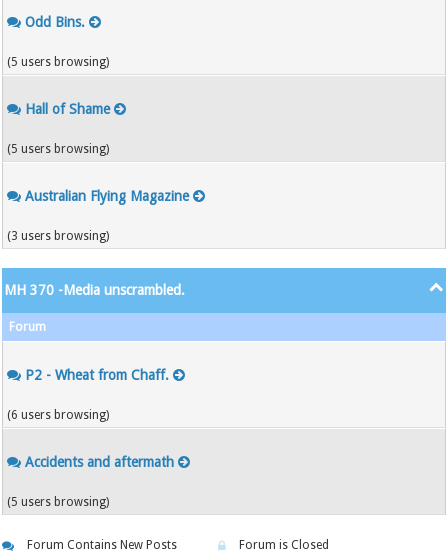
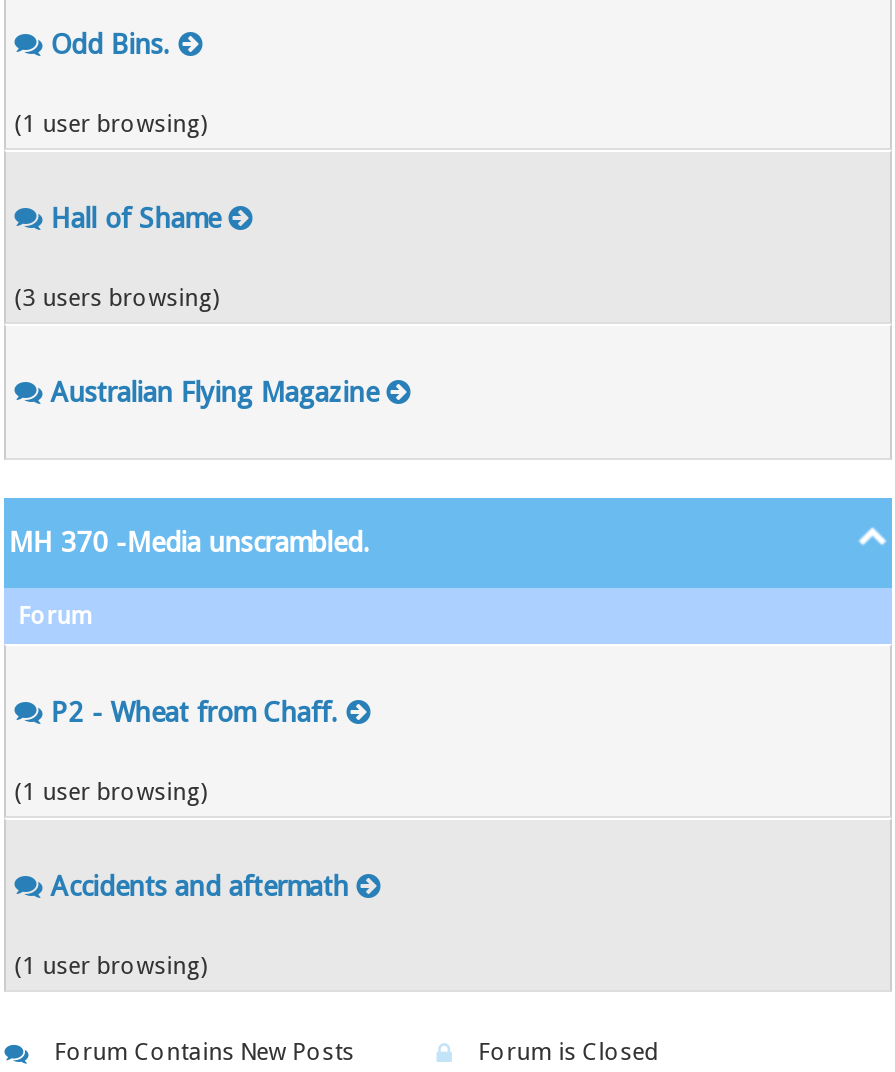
[7,55,109,69] (5 users browsing) -> [14,110,206,138] (1 user browsing)
[7,142,109,156] (5 users browsing) -> none
moved [7,229,109,243] -> [14,284,218,312]: (3 users browsing)
[7,408,109,422] (6 users browsing) -> [14,778,206,806] (1 user browsing)
[7,495,109,509] (5 users browsing) -> [14,952,206,980] (1 user browsing)

